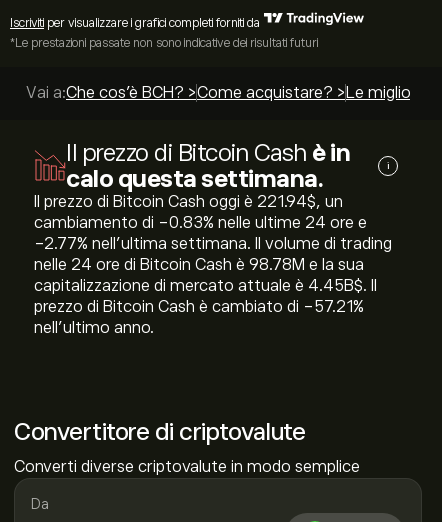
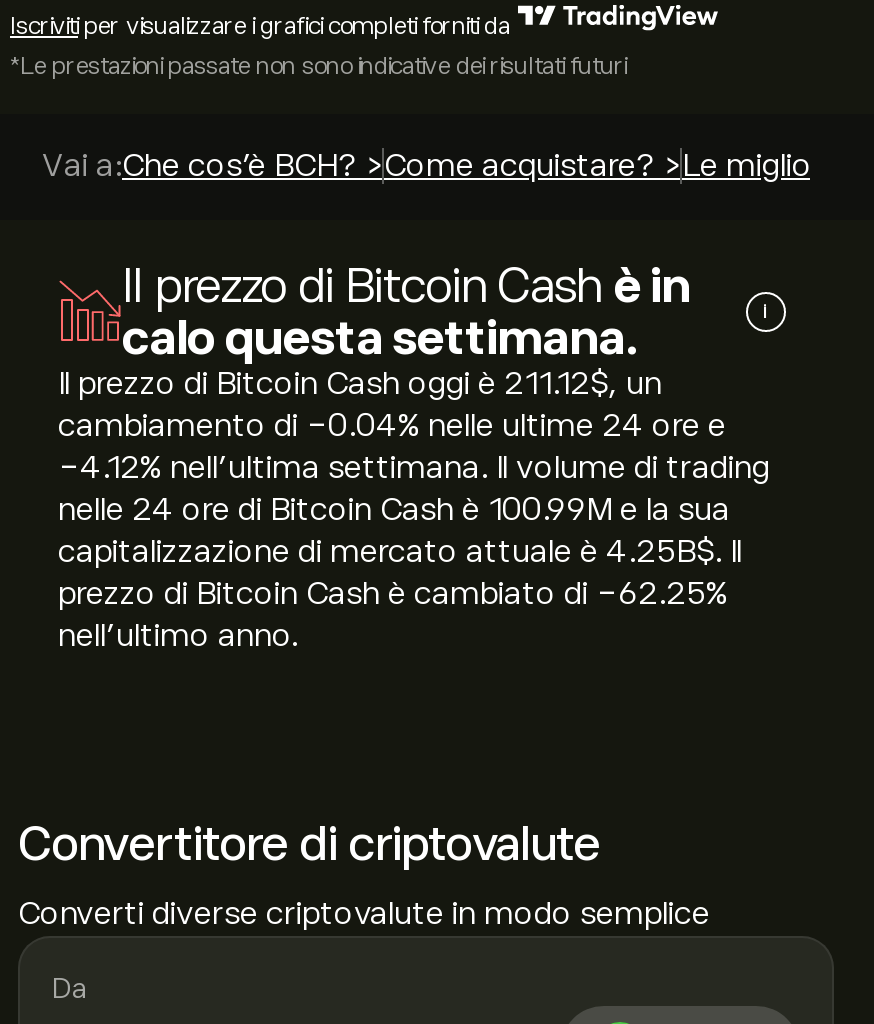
[34,193,343,211] Il prezzo di Bitcoin Cash oggi è 221.94$, un -> [58,366,662,402] Il prezzo di Bitcoin Cash oggi è 211.12$, un
[34,214,367,232] cambiamento di -0.83% nelle ultime 24 ore e -> [58,408,726,444] cambiamento di -0.04% nelle ultime 24 ore e
[34,235,392,253] -2.77% nell'ultima settimana. Il volume di trading -> [58,450,770,486] -4.12% nell'ultima settimana. Il volume di trading
[34,256,364,274] nelle 24 ore di Bitcoin Cash è 98.78M e la sua -> [58,492,730,528] nelle 24 ore di Bitcoin Cash è 100.99M e la sua
[34,277,377,295] capitalizzazione di mercato attuale è 4.45B$. Il -> [58,534,742,570] capitalizzazione di mercato attuale è 4.25B$. Il
[34,298,364,316] prezzo di Bitcoin Cash è cambiato di -57.21% -> [58,576,728,612] prezzo di Bitcoin Cash è cambiato di -62.25%

